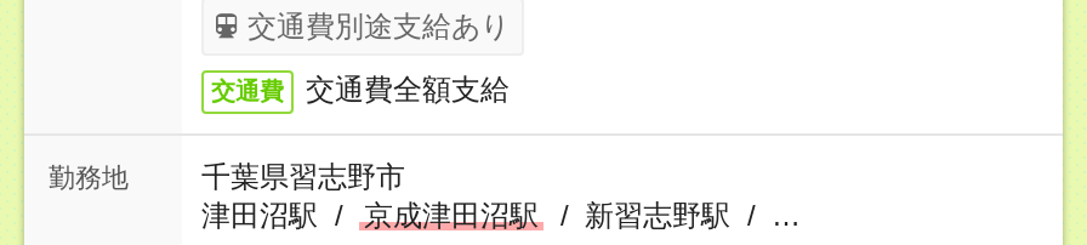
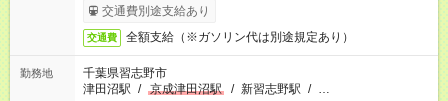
[306,73,510,107] 交通費全額支給 -> [126,30,354,44] 全額支給（※ガソリン代は別途規定あり）

